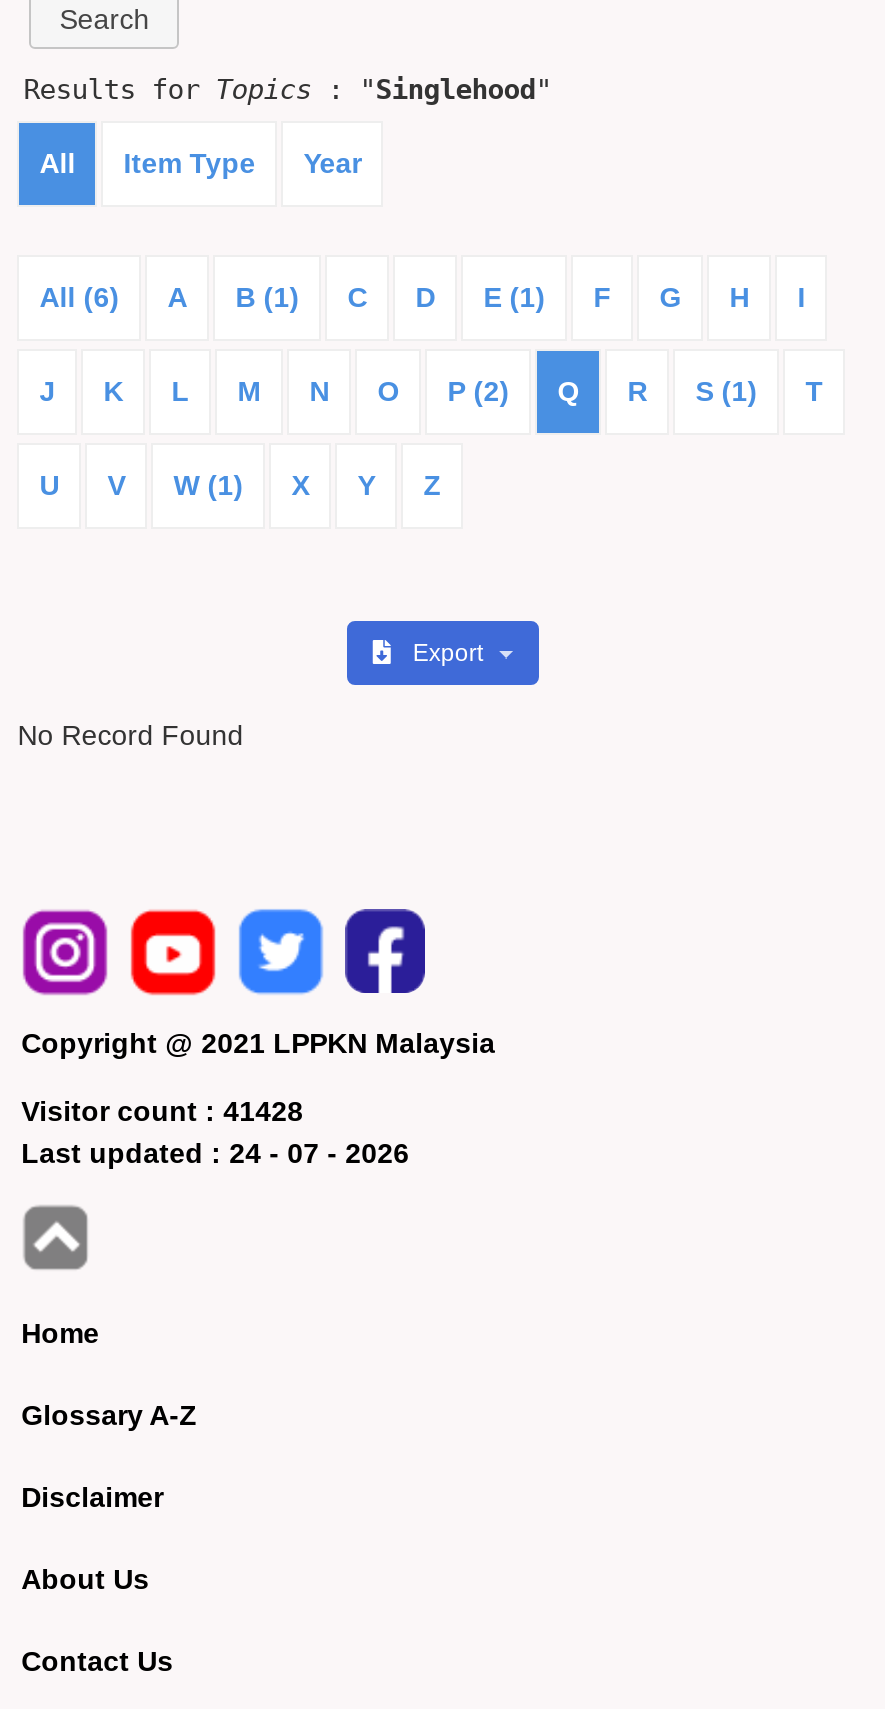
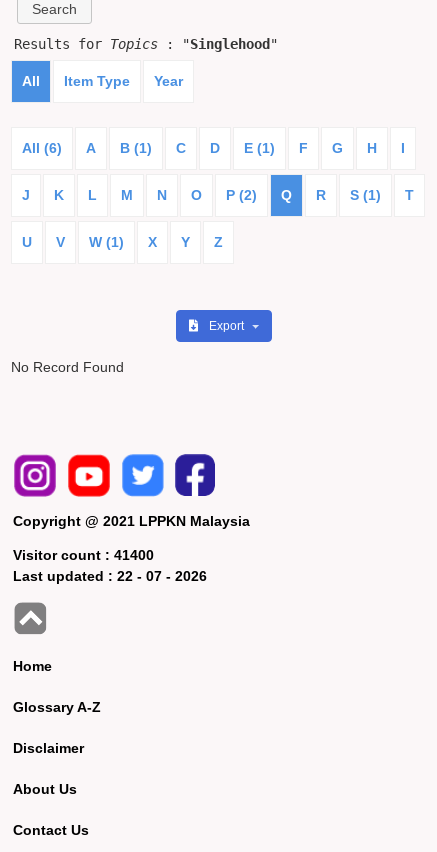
[21,1095,303,1127] Visitor count : 41428 -> [13,547,154,563] Visitor count : 41400
[21,1137,409,1169] Last updated : 24 - 07 - 2026 -> [13,568,207,584] Last updated : 22 - 07 - 2026

